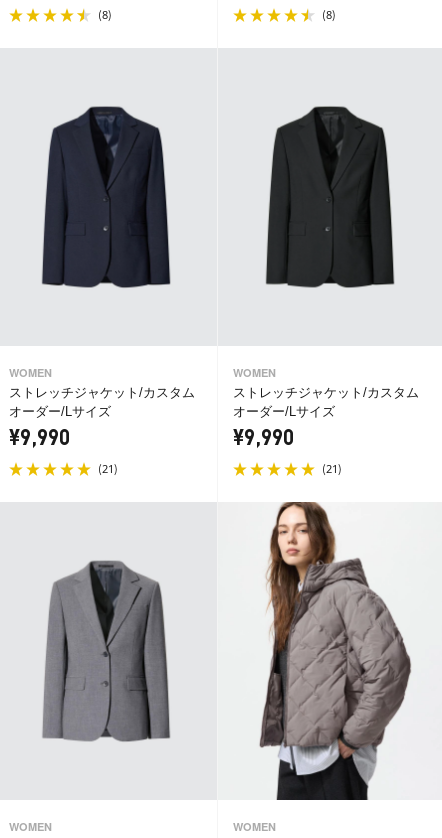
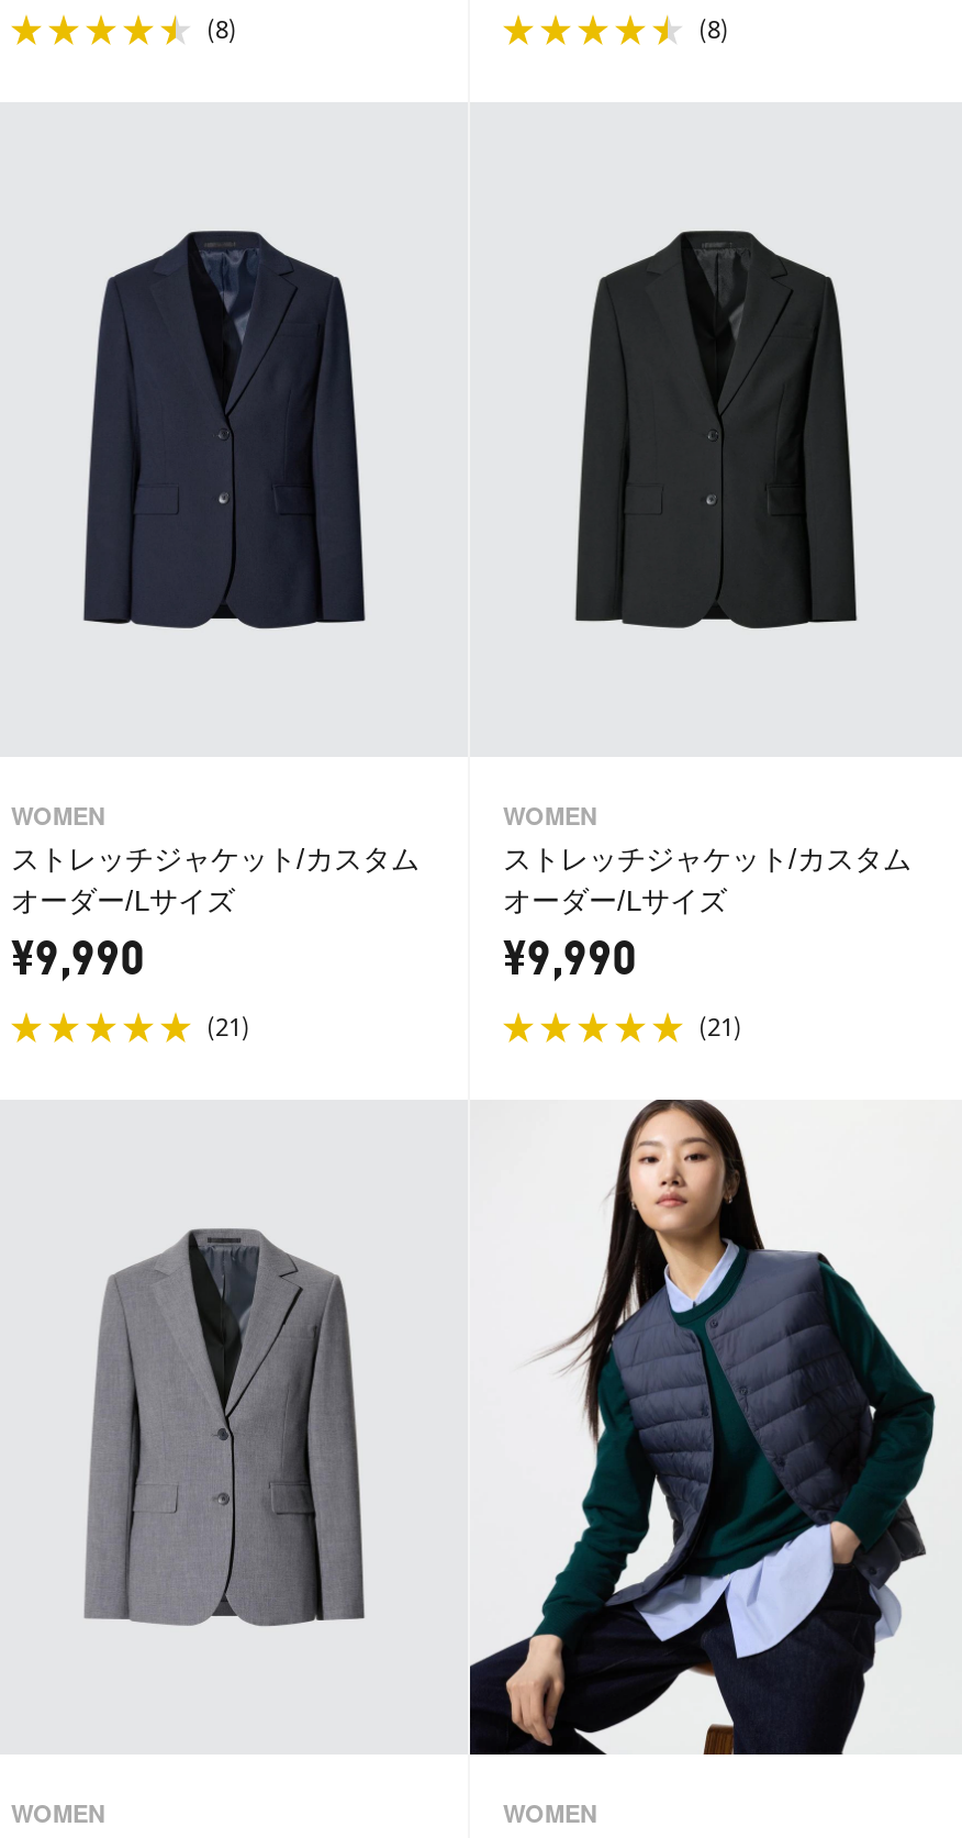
[218,501,430,801] [image] -> [468,1098,938,1757] [image]

